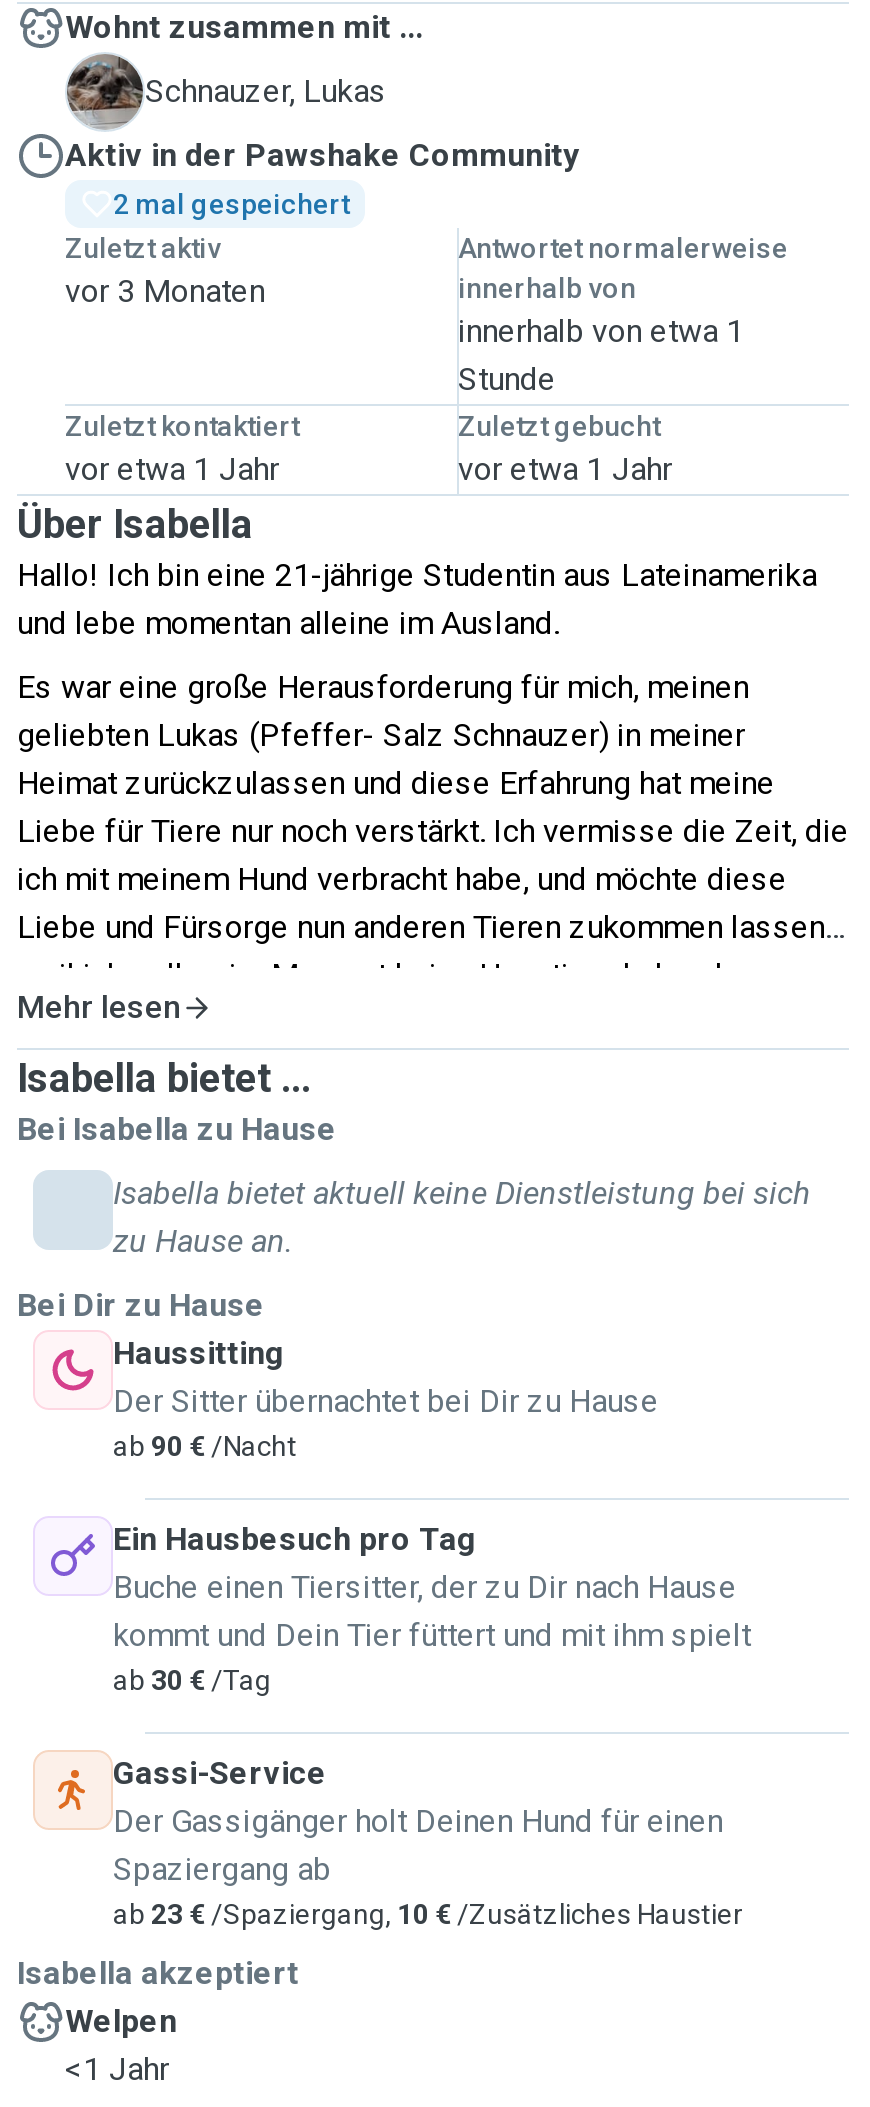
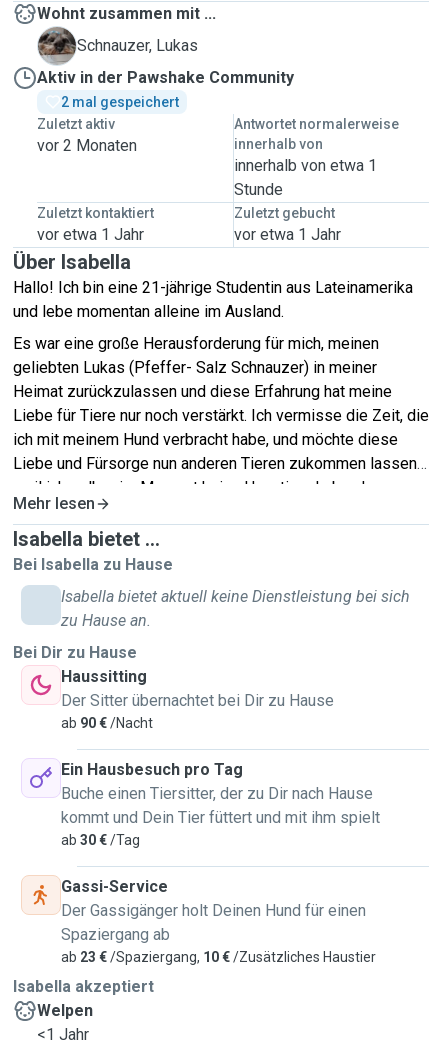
[65,272,265,310] vor 3 Monaten -> [37,136,137,155] vor 2 Monaten

